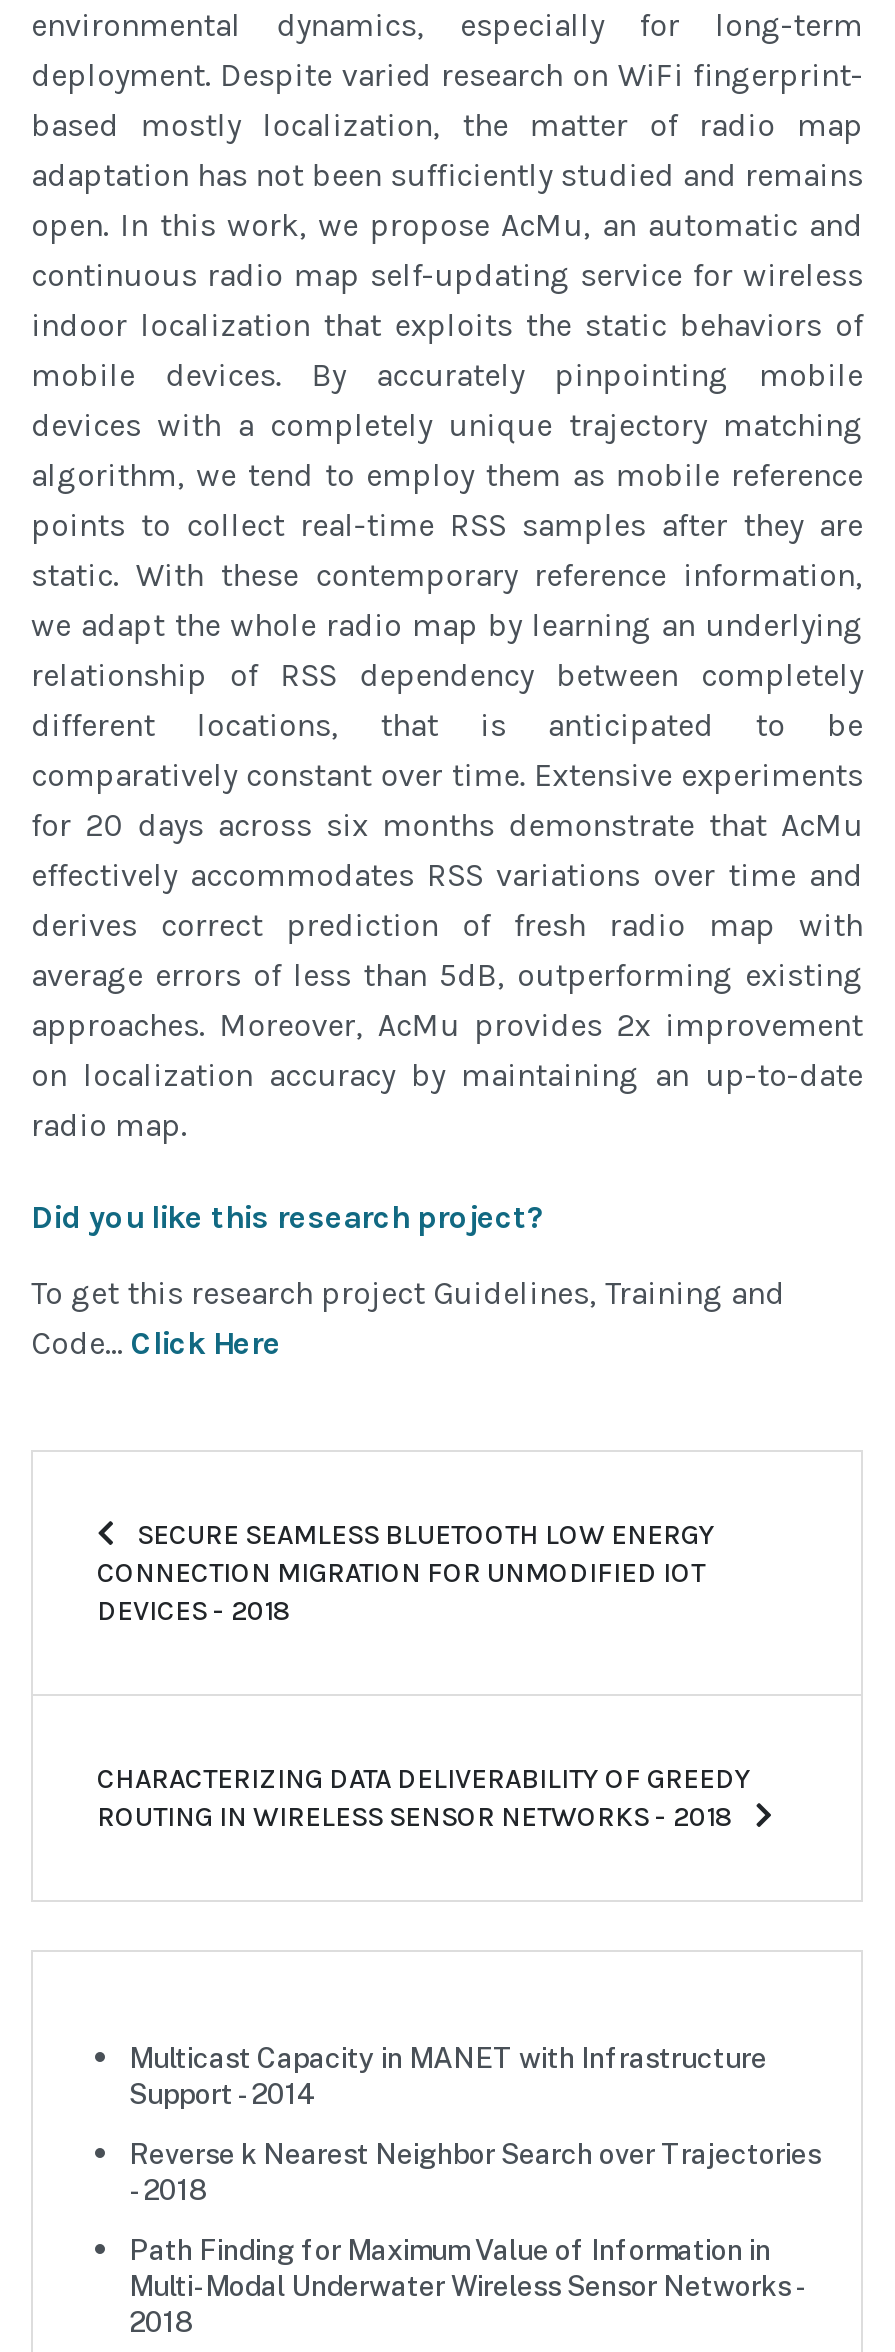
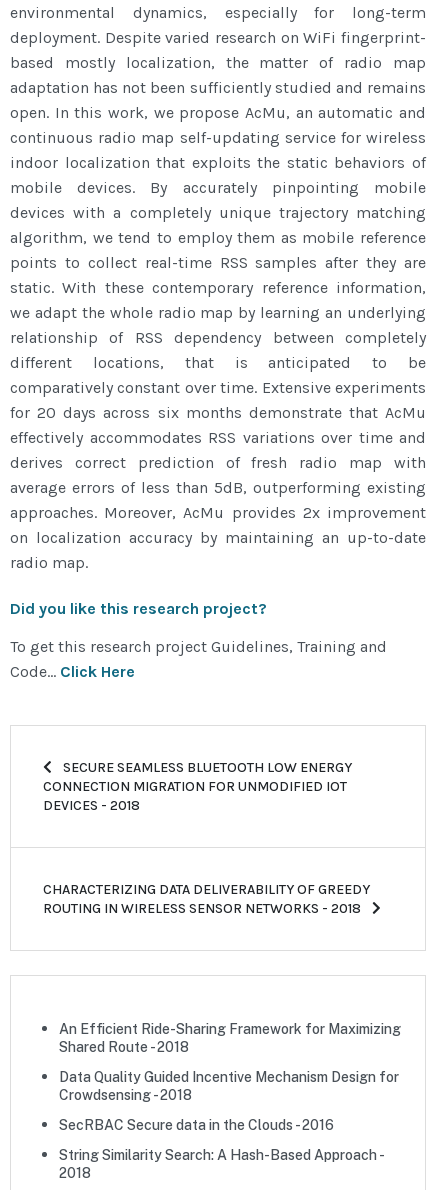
[129,2043,821,2303] Multicast Capacity in MANET with Infrastructure | Support - 2014 | Reverse k Nearest Neighbor Search over Trajectories | - 2018 | Path Finding for Maximum Value of Information in | Multi-Modal Underwater Wireless Sensor Networks - -> [59,1021,401,1163] An Efficient Ride-Sharing Framework for Maximizing | Shared Route - 2018 | Data Quality Guided Incentive Mechanism Design for | Crowdsensing - 2018 | SecRBAC Secure data in the Clouds - 2016 | String Similarity Search: A Hash-Based Approach -

